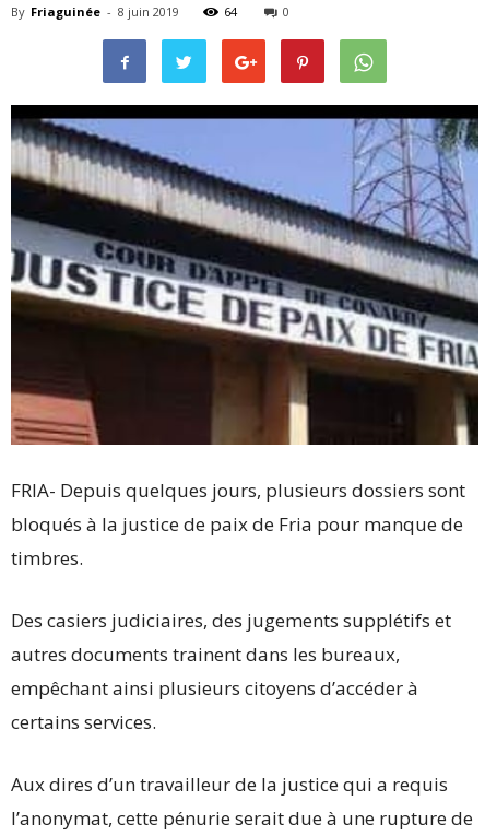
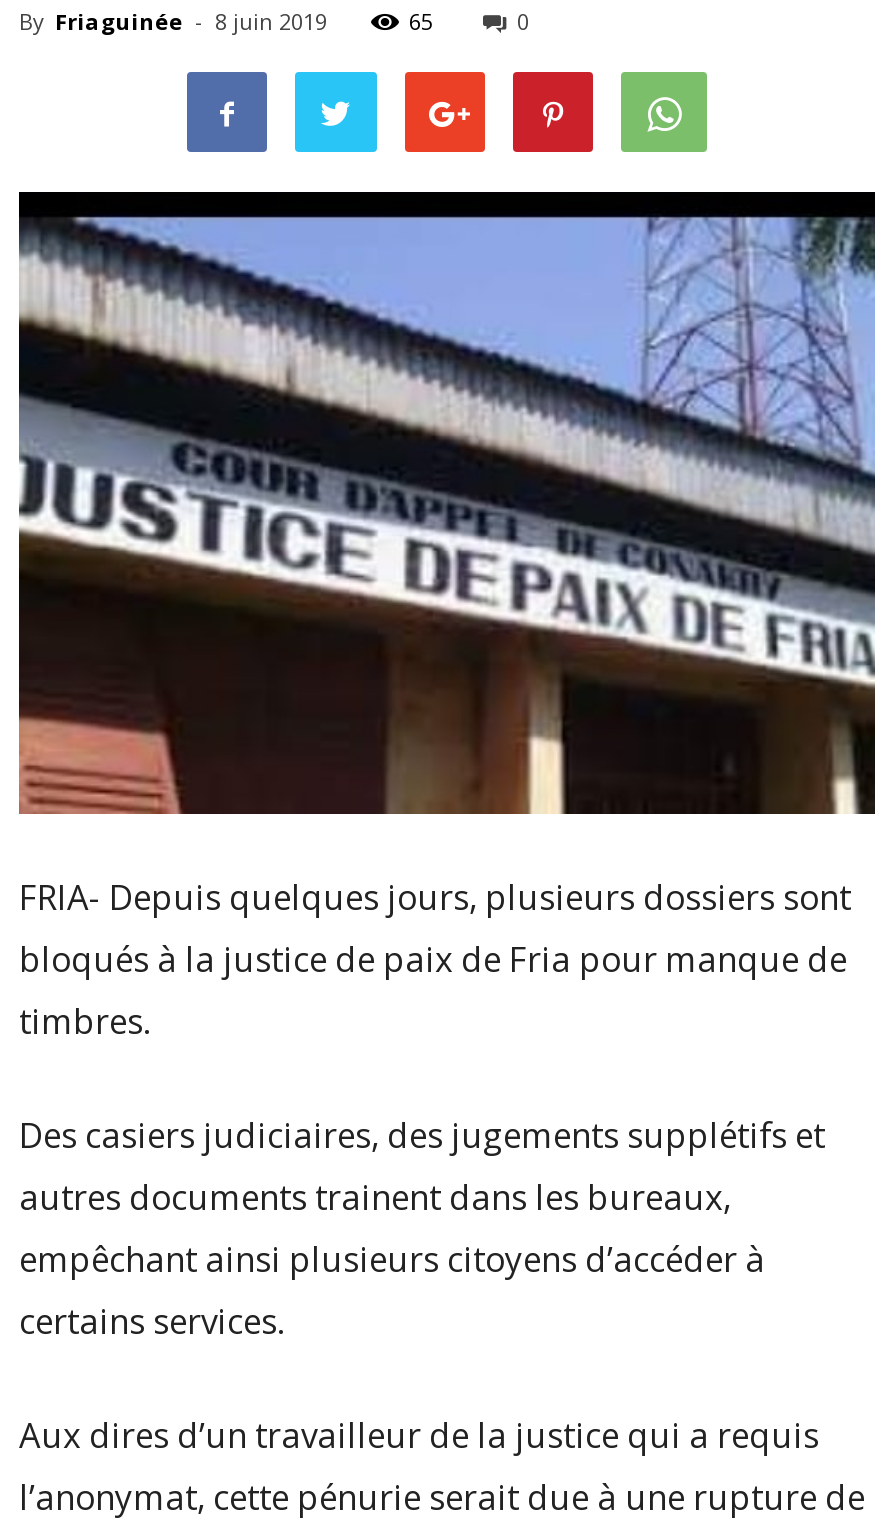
[224,3,237,20] 64 -> [409,6,433,36] 65

